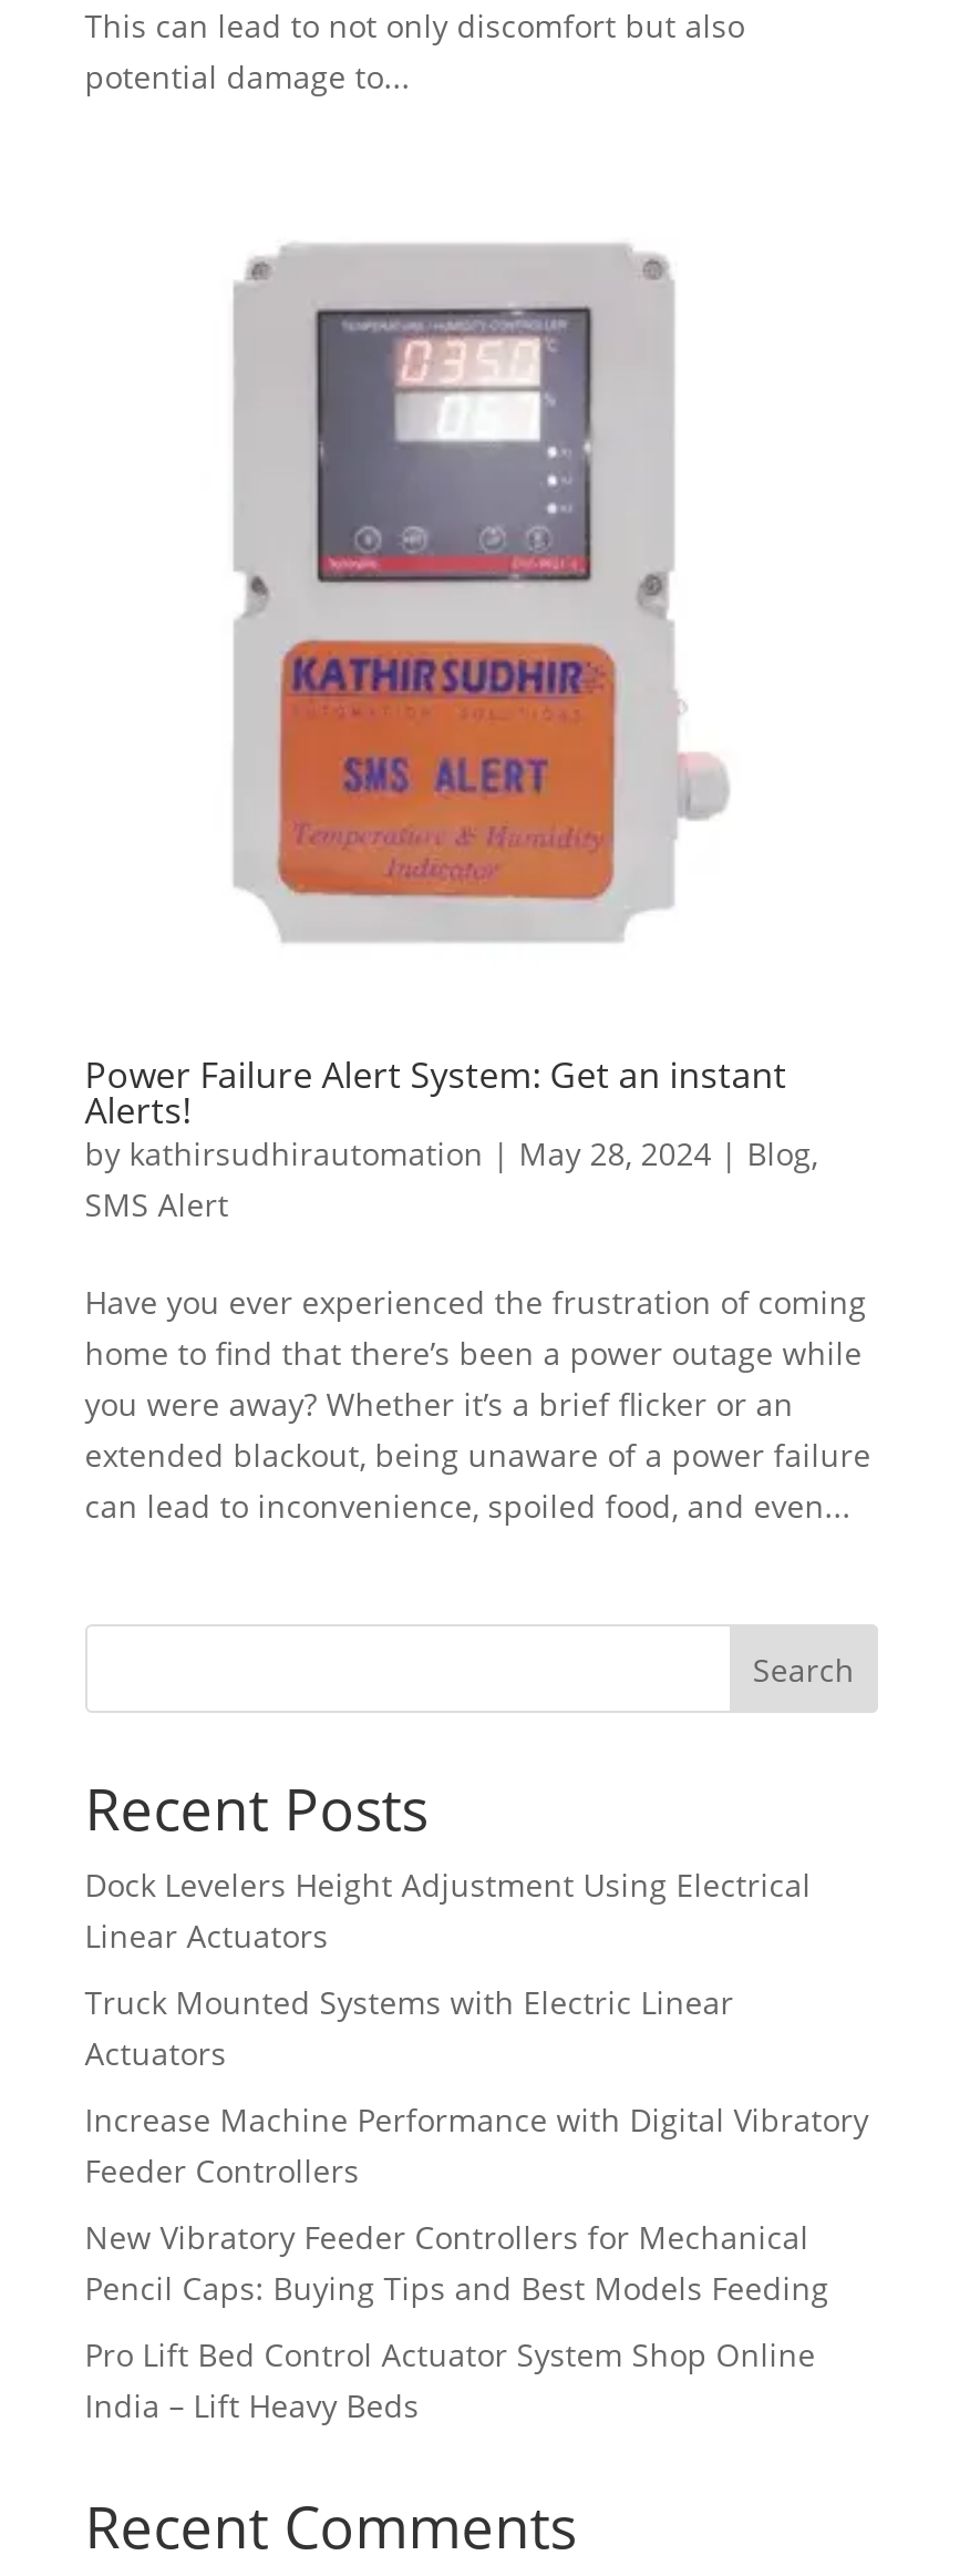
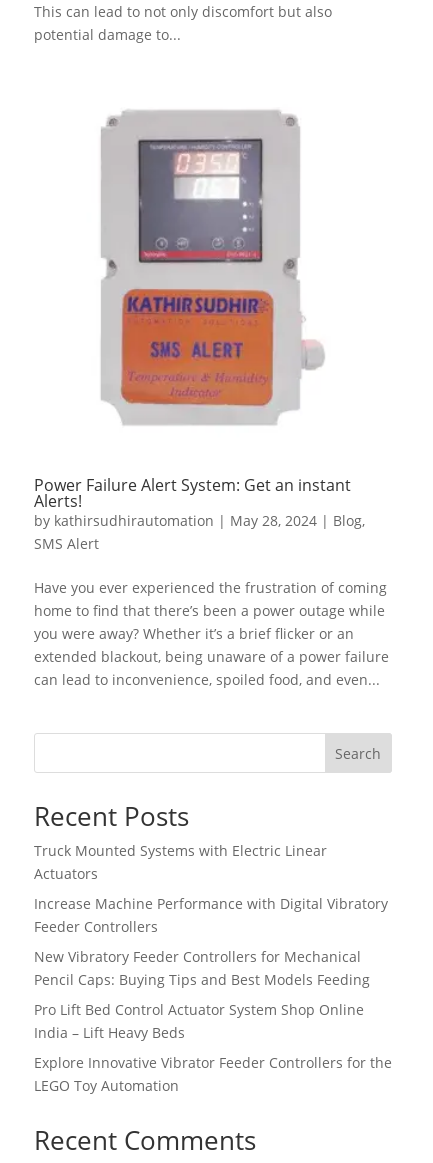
[85,1863,811,1956] Dock Levelers Height Adjustment Using Electrical | Linear Actuators -> none
moved [85,1981,869,2426] -> [34,841,388,1042]: Truck Mounted Systems with Electric Linear | Actuators | Increase Machine Performance with Digital Vibratory | Feeder Controllers | New Vibratory Feeder Controllers for Mechanical | Pencil Caps: Buying Tips and Best Models Feeding | Pro Lift Bed Control Actuator System Shop Online | India – Lift Heavy Beds
none -> [34,1053,392,1095] Explore Innovative Vibrator Feeder Controllers for the | LEGO Toy Automation

